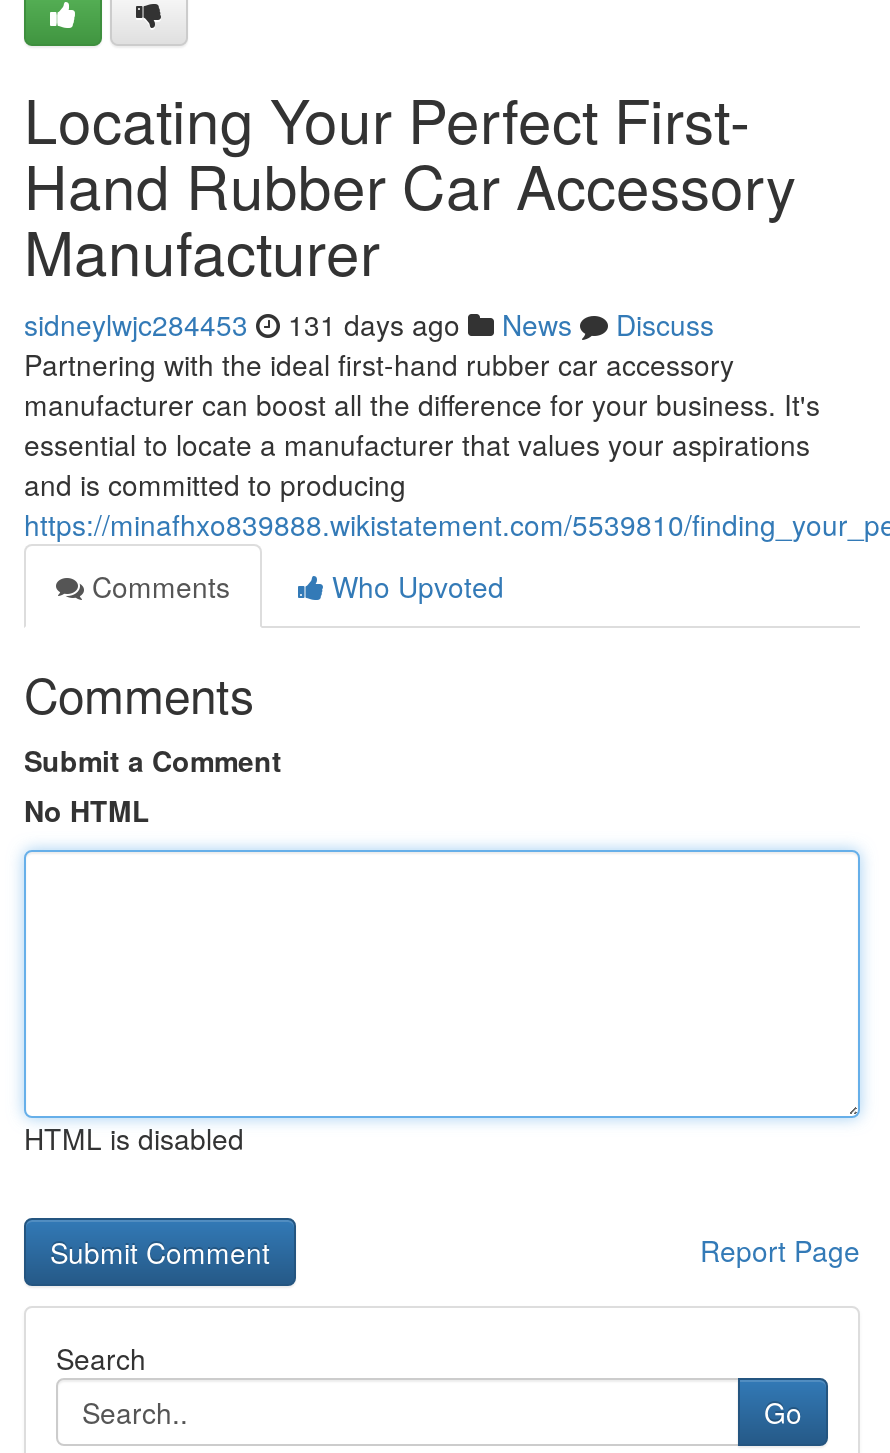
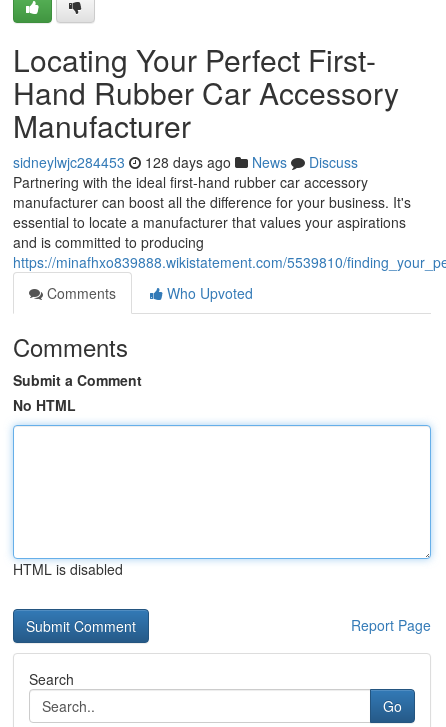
[24,304,714,344] sidneylwjc284453 131 days ago News Discuss -> [13,152,358,172] sidneylwjc284453 128 days ago News Discuss

